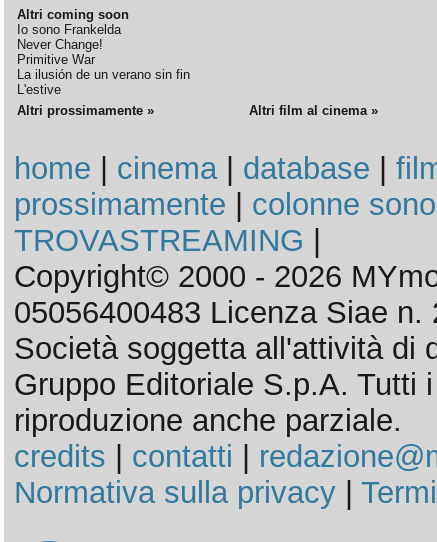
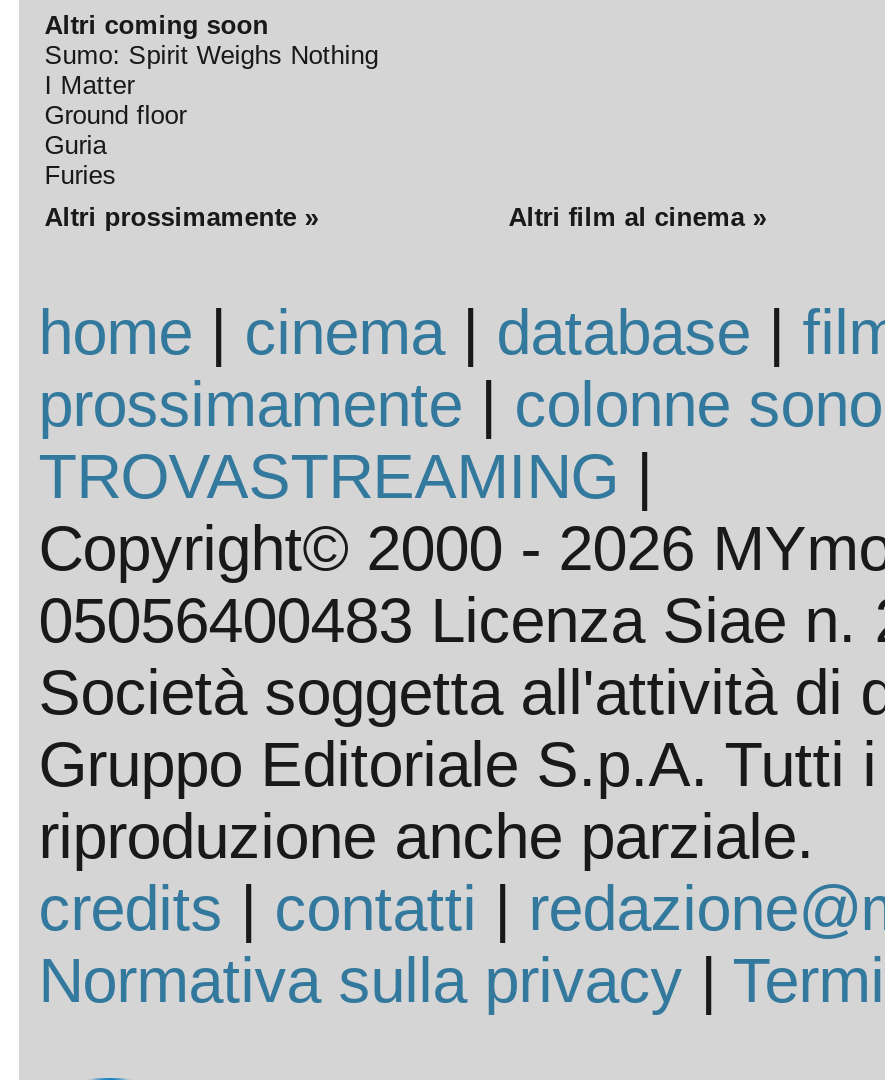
[17,22,190,97] Io sono Frankelda | Never Change! | Primitive War | La ilusión de un verano sin fin | L'estive -> [44,40,378,190] Sumo: Spirit Weighs Nothing | I Matter | Ground floor | Guria | Furies

